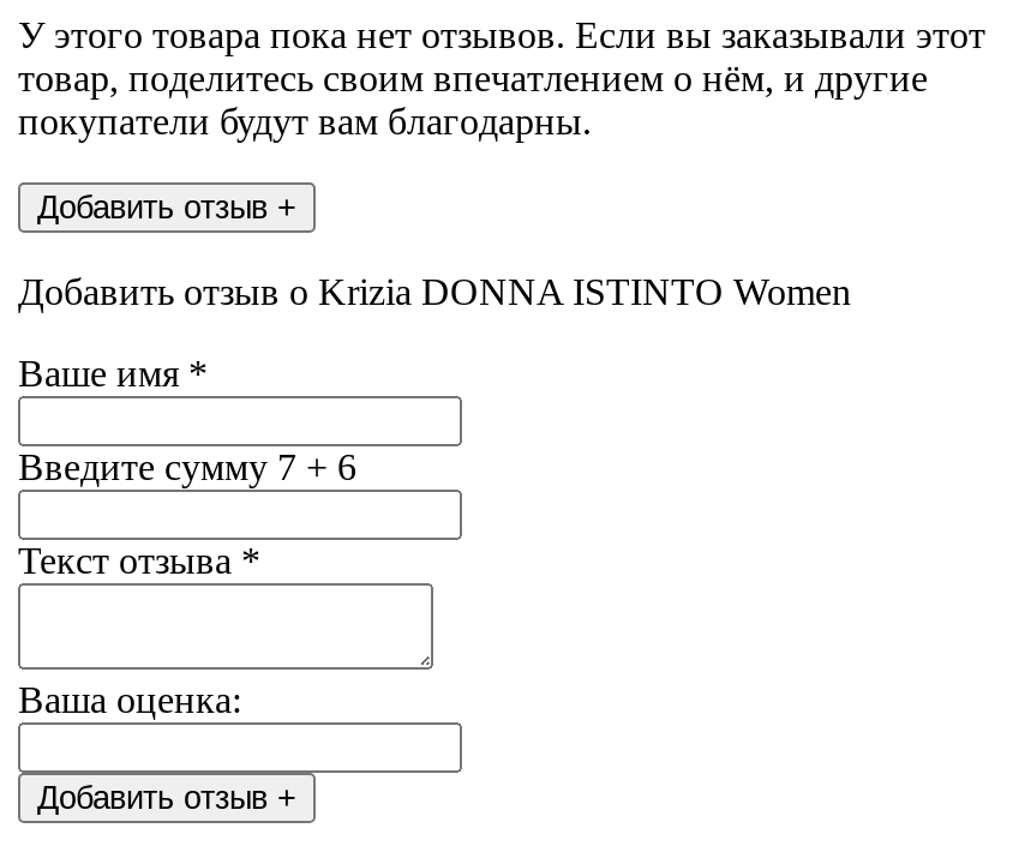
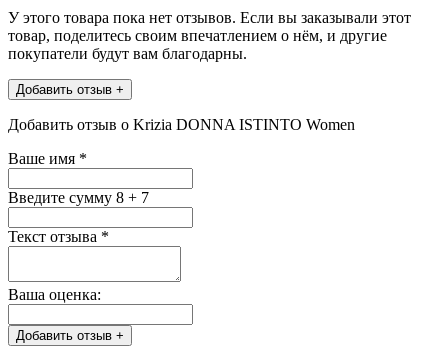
[18,447,356,488] Введите сумму 7 + 6 -> [8,189,149,206] Введите сумму 8 + 7

